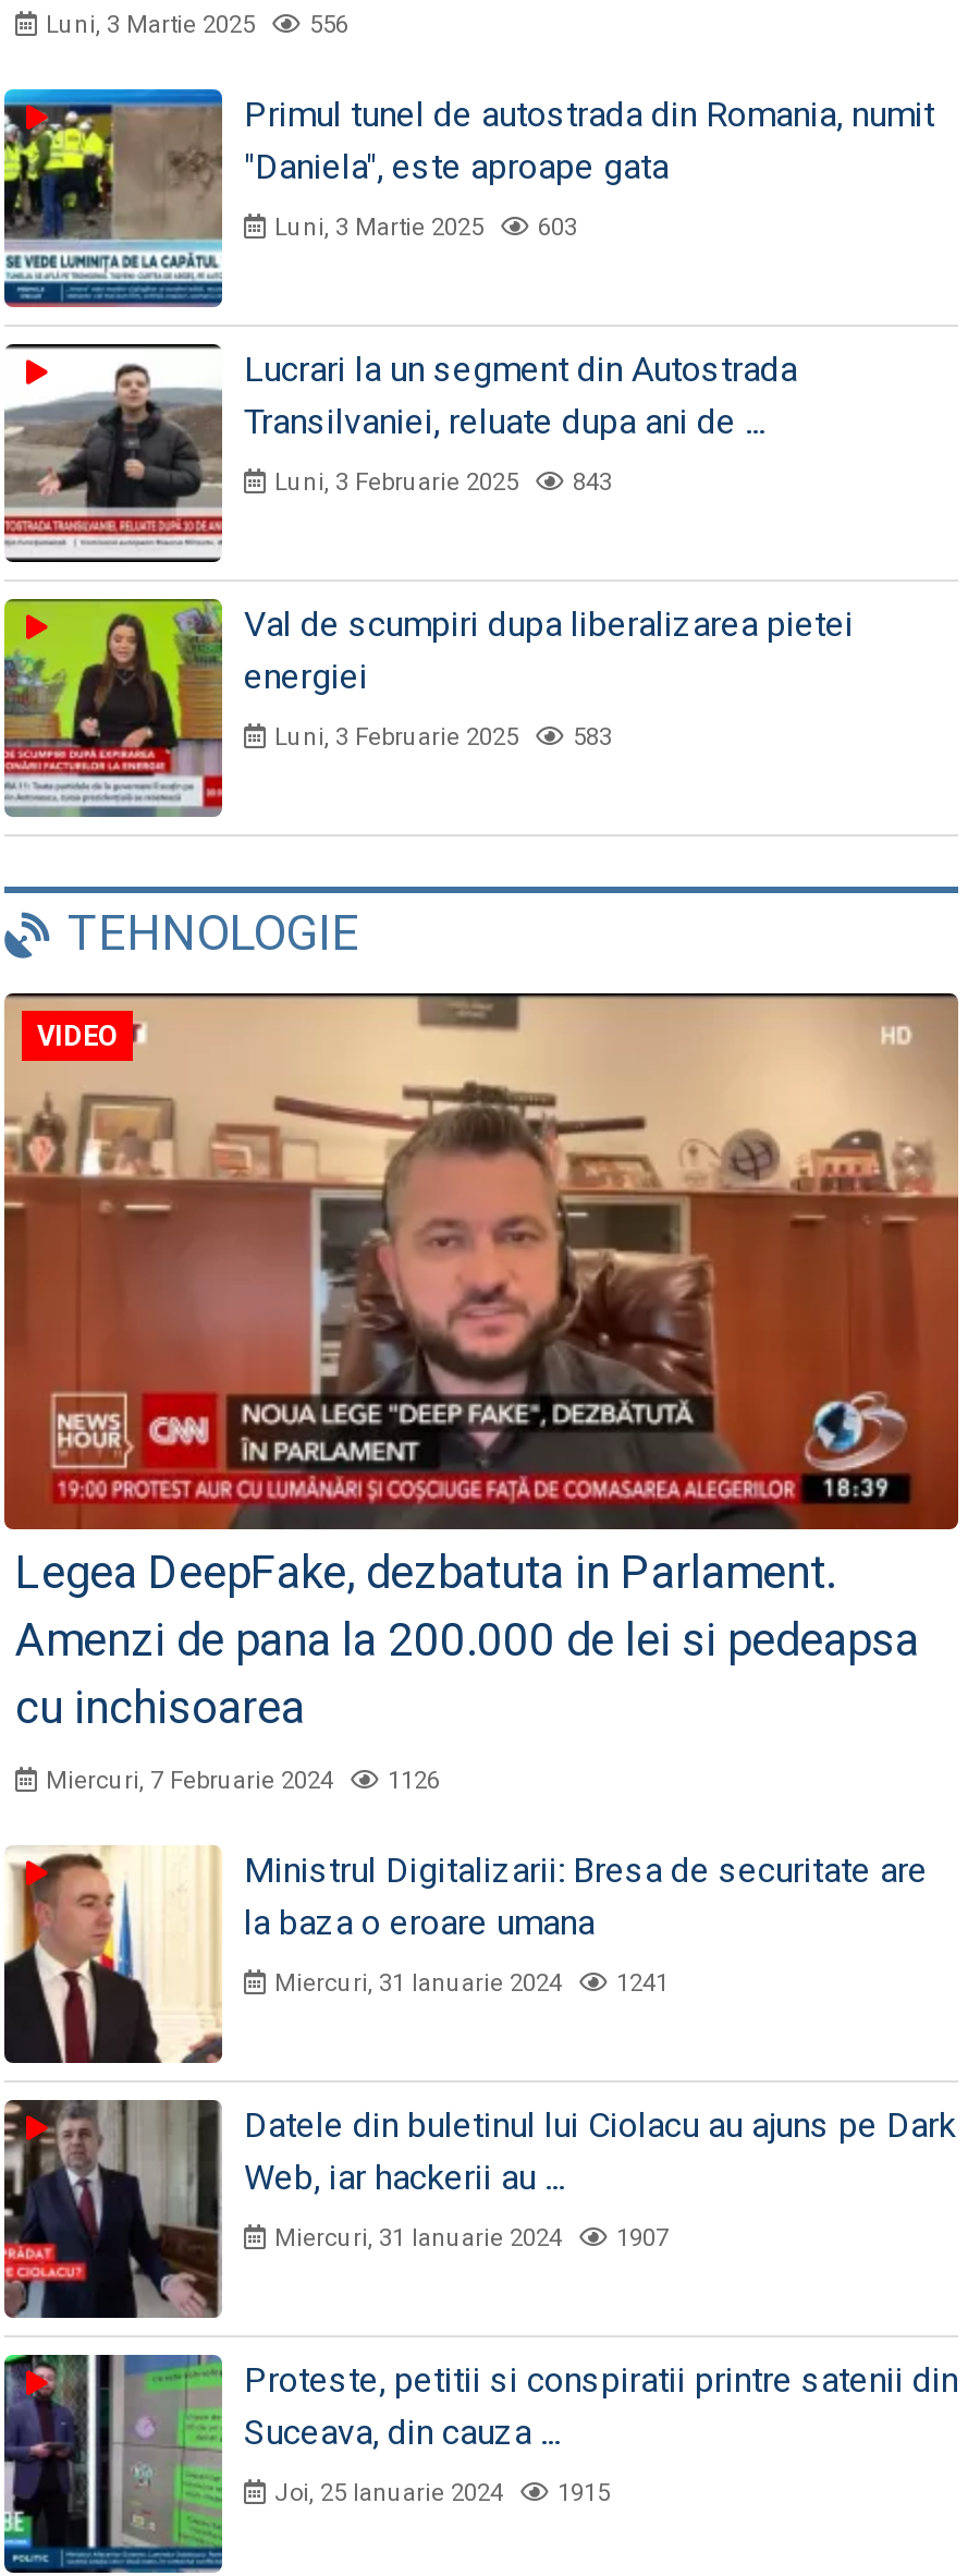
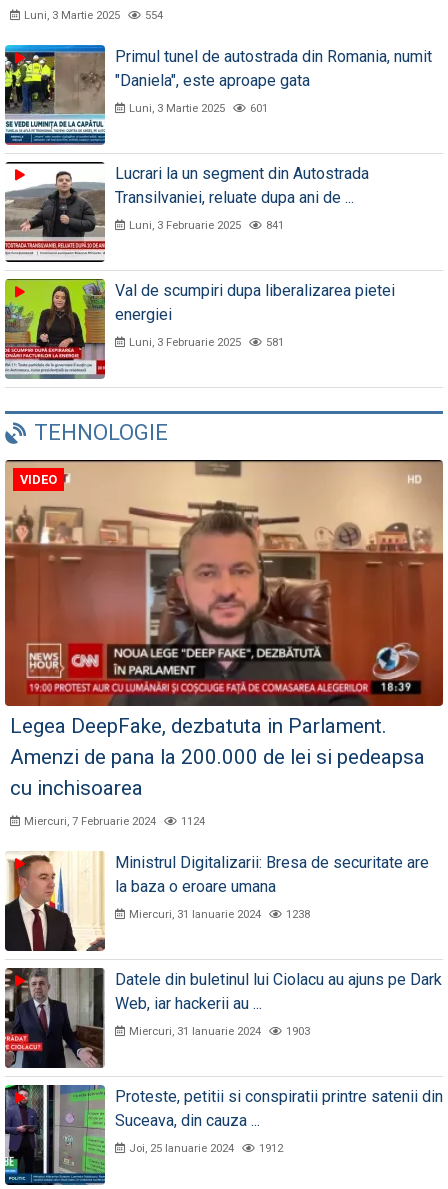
[46,11,348,39] Luni, 3 Martie 2025 556 -> [24,9,163,22] Luni, 3 Martie 2025 554
[274,213,577,242] Luni, 3 Martie 2025 603 -> [129,102,268,115] Luni, 3 Martie 2025 601
[274,468,612,497] Luni, 3 Februarie 2025 843 -> [129,219,284,232] Luni, 3 Februarie 2025 841
[274,723,612,752] Luni, 3 Februarie 2025 583 -> [129,336,284,349] Luni, 3 Februarie 2025 581
[46,1767,440,1796] Miercuri, 7 Februarie 2024 1126 -> [24,815,205,828] Miercuri, 7 Februarie 2024 1124
[274,1970,669,1998] Miercuri, 31 Ianuarie 2024 1241 -> [129,908,310,921] Miercuri, 31 Ianuarie 2024 1238
[274,2225,669,2253] Miercuri, 31 Ianuarie 2024 1907 -> [129,1025,310,1038] Miercuri, 31 Ianuarie 2024 1903
[274,2480,610,2508] Joi, 25 Ianuarie 2024 1915 -> [129,1142,283,1155] Joi, 25 Ianuarie 2024 1912

